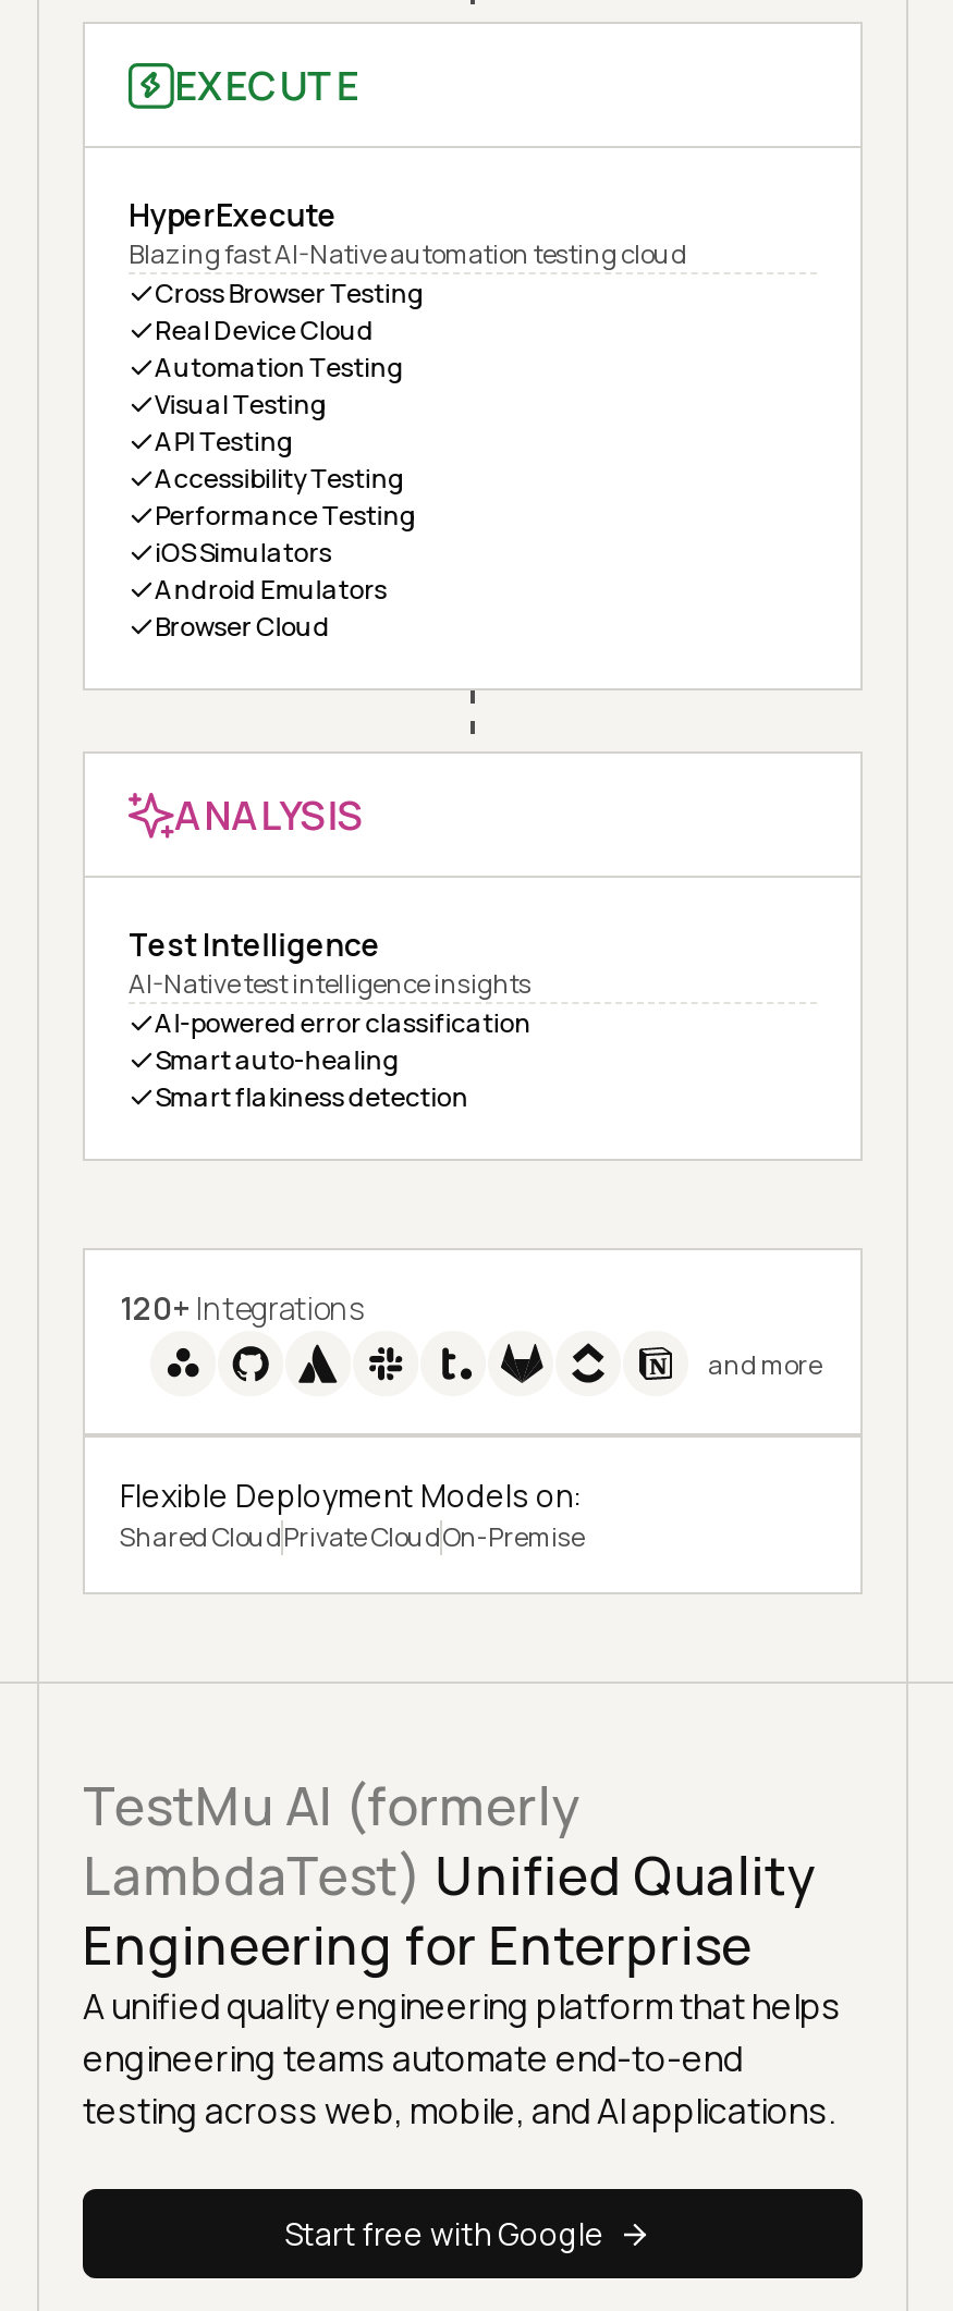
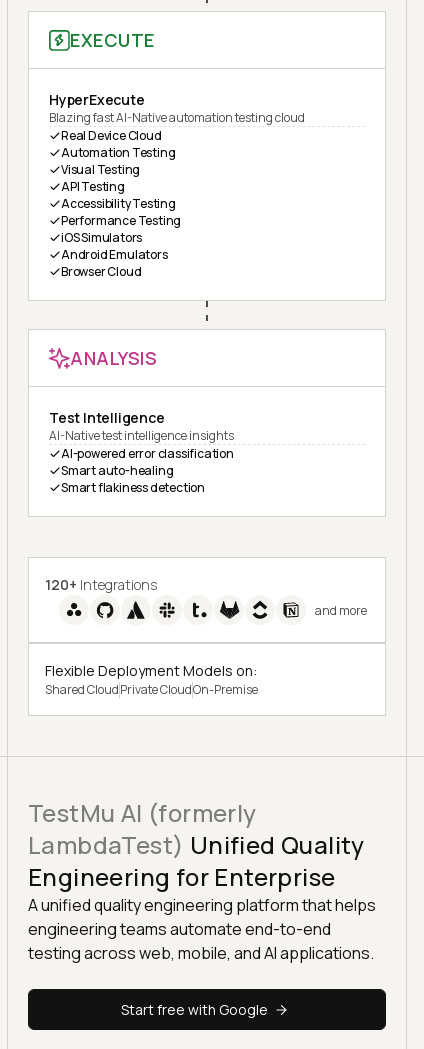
[155,275,424,312] Cross Browser Testing -> none

